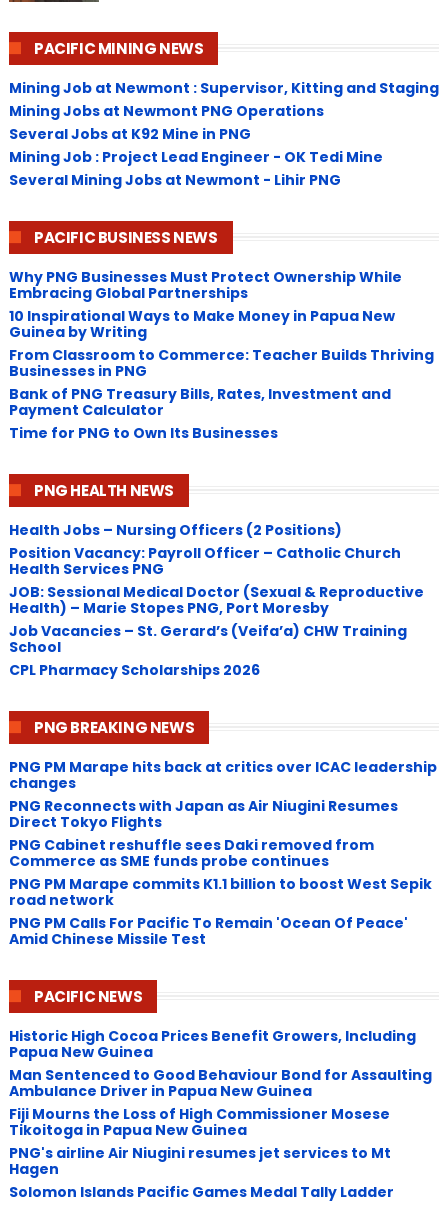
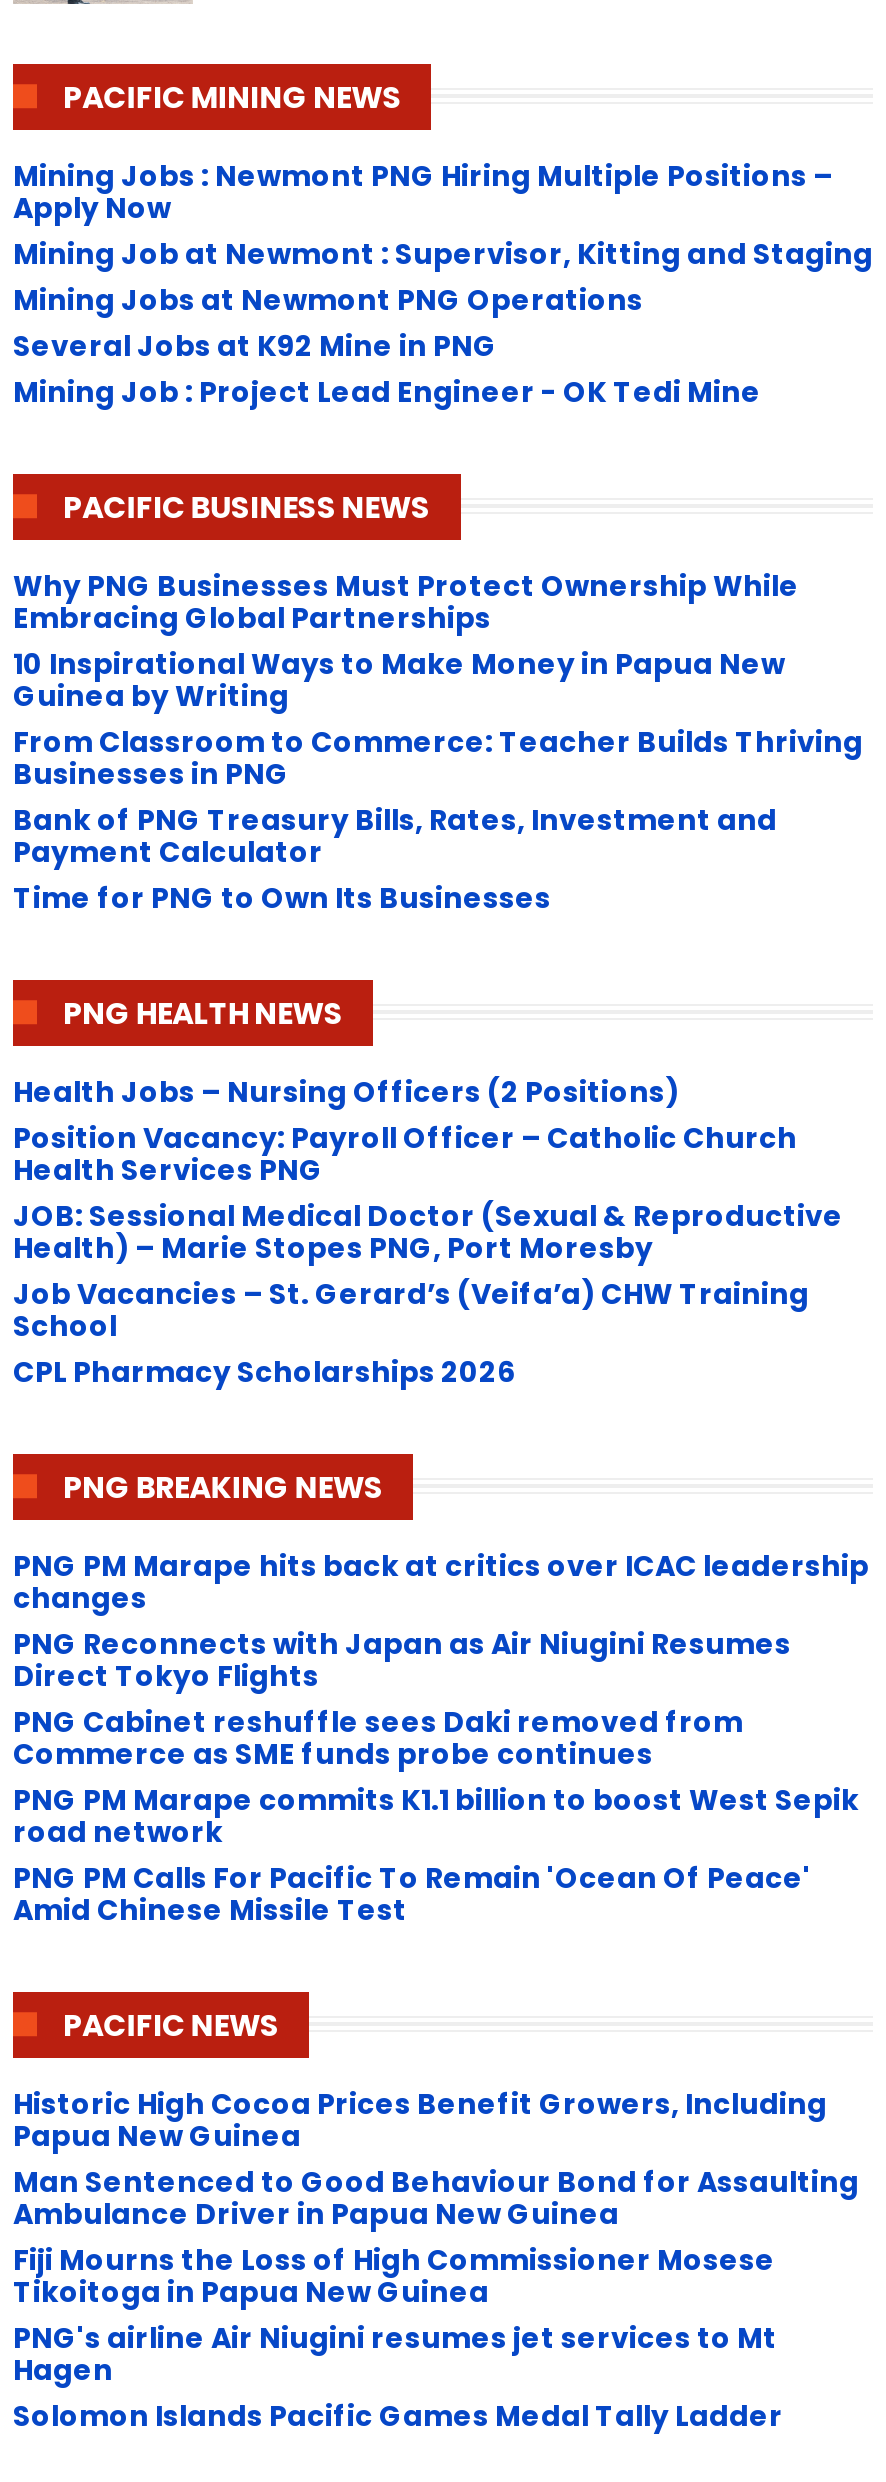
none -> [13,155,833,227] Mining Jobs : Newmont PNG Hiring Multiple Positions – | Apply Now
moved [9,77,439,166] -> [13,233,873,411]: Mining Job at Newmont : Supervisor, Kitting and Staging | Mining Jobs at Newmont PNG Operations | Several Jobs at K92 Mine in PNG | Mining Job : Project Lead Engineer - OK Tedi Mine
[9,169,341,189] Several Mining Jobs at Newmont - Lihir PNG -> none

